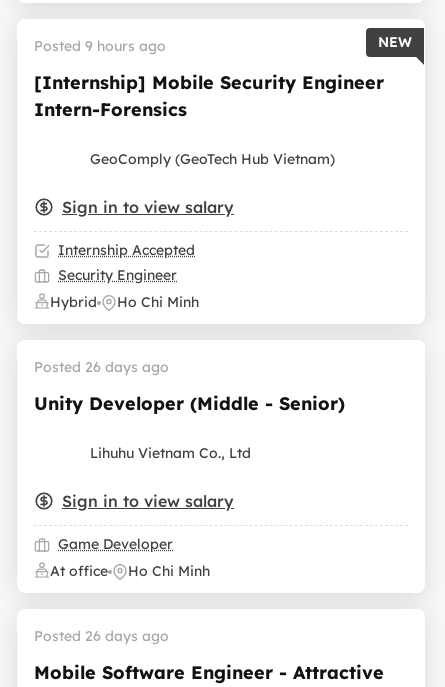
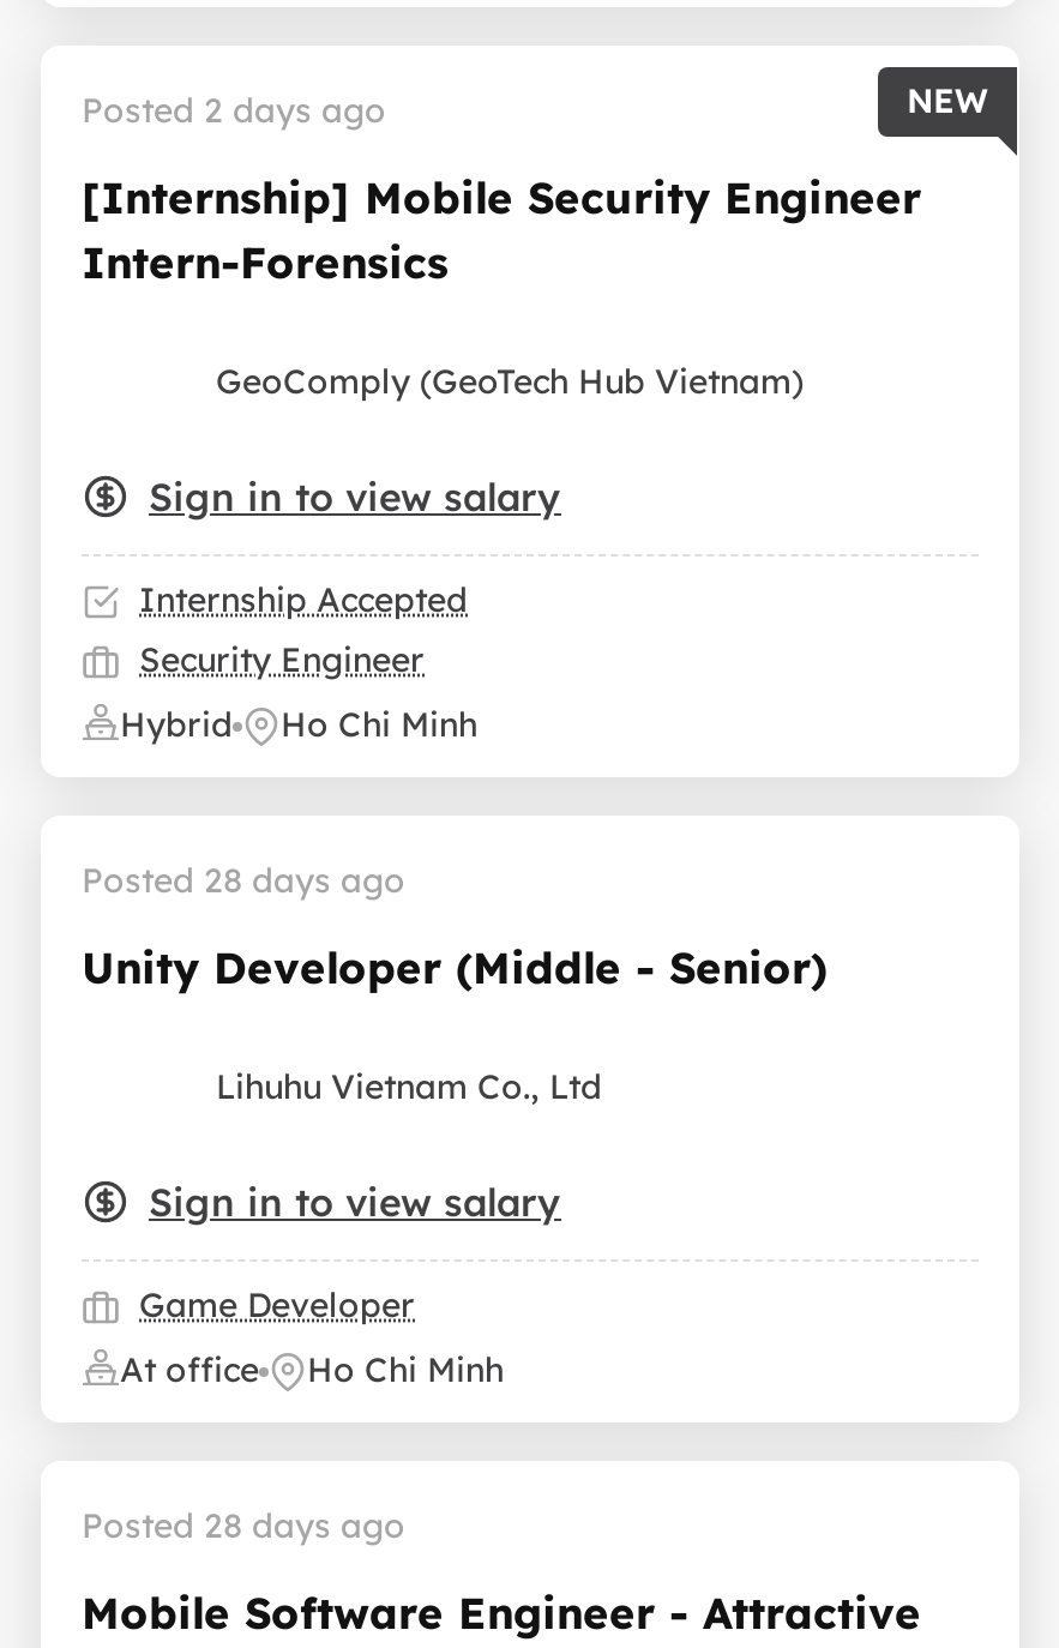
[34,37,166,55] Posted 9 hours ago -> [82,89,386,132] Posted 2 days ago
[34,358,169,376] Posted 26 days ago -> [82,859,405,902] Posted 28 days ago
[34,627,169,645] Posted 26 days ago -> [82,1504,405,1547] Posted 28 days ago

